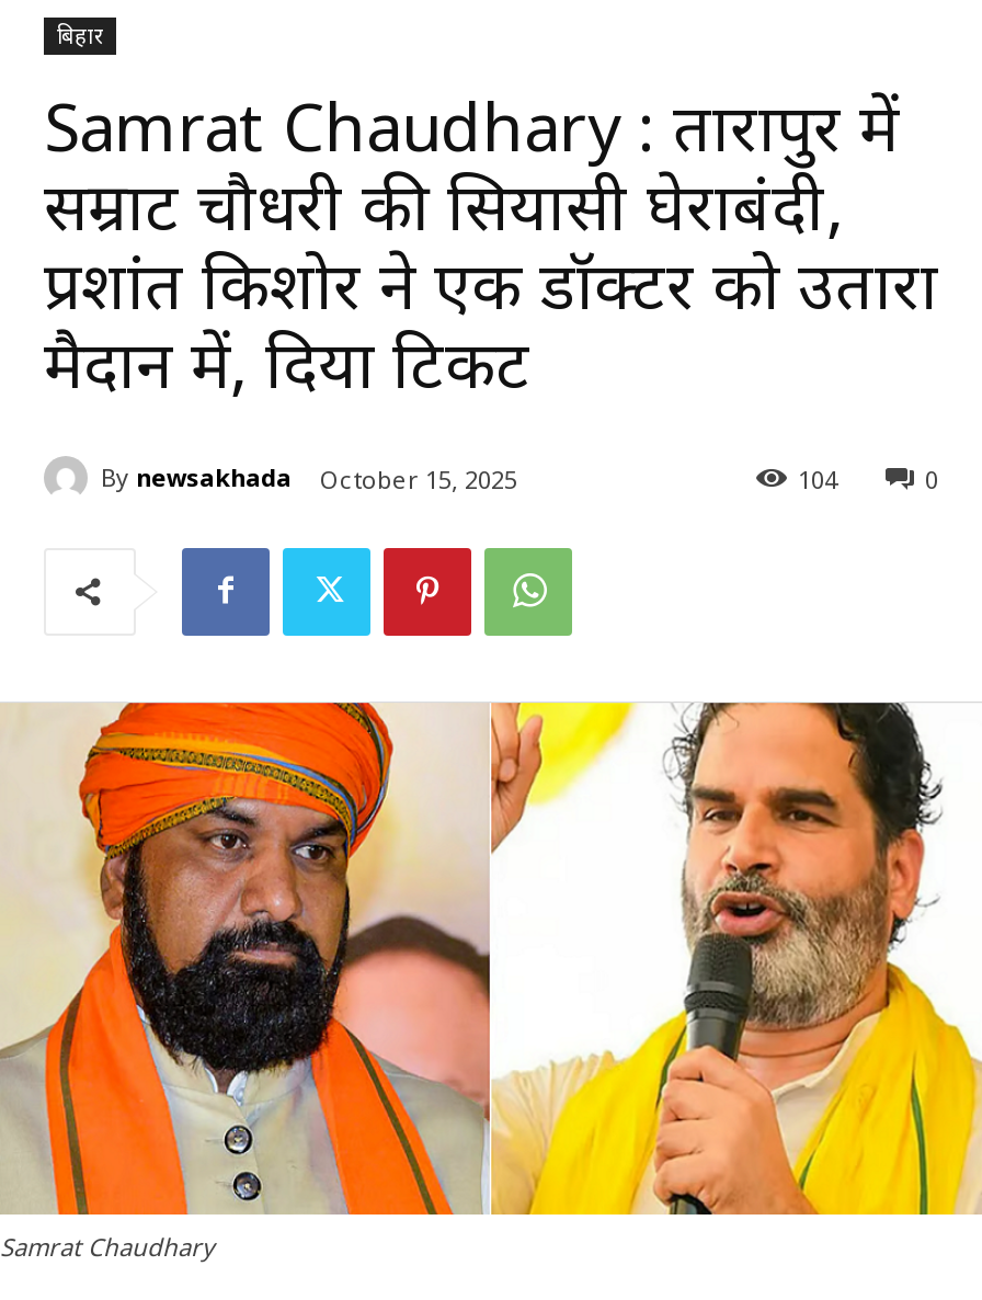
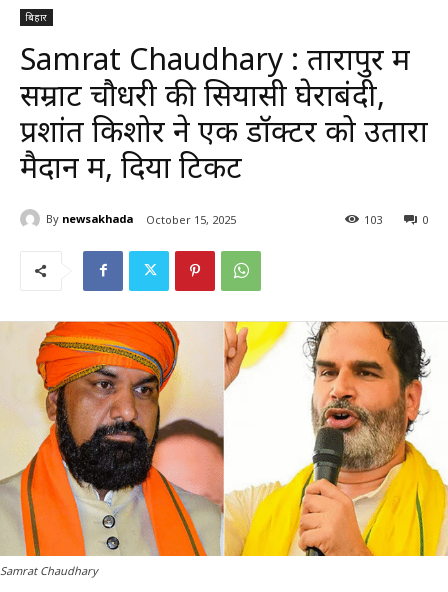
[798,462,837,495] 104 -> [364,212,382,227] 103

